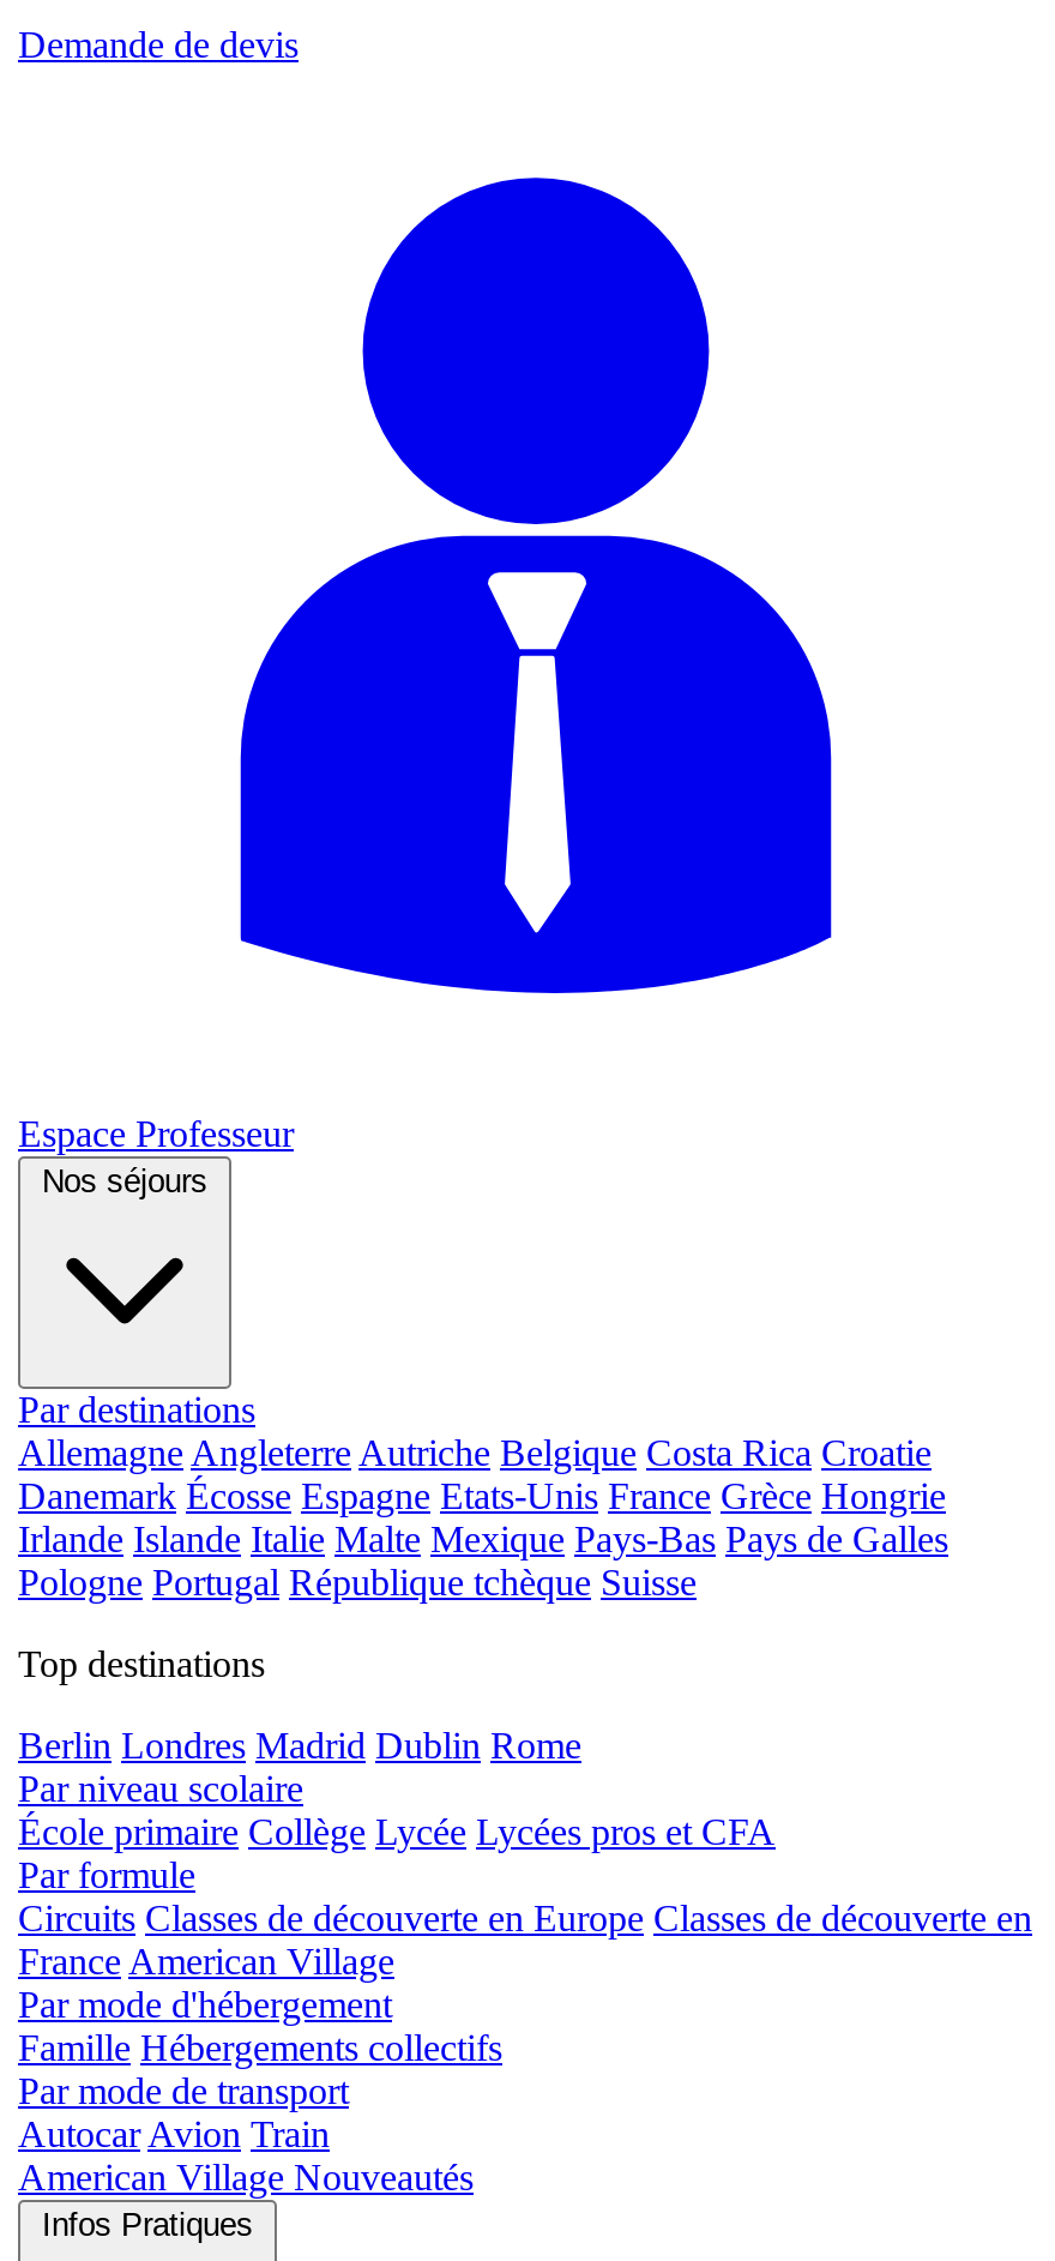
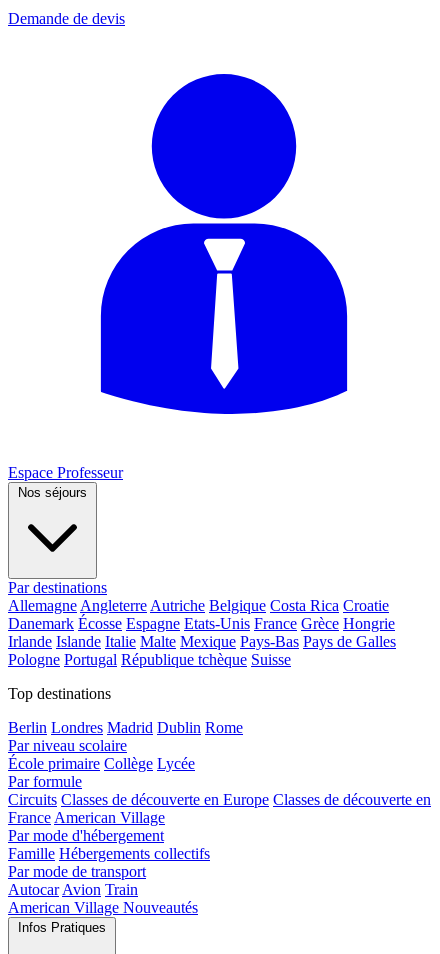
[18,1812,776,1853] École primaire Collège Lycée Lycées pros et CFA -> [8,755,195,772] École primaire Collège Lycée

